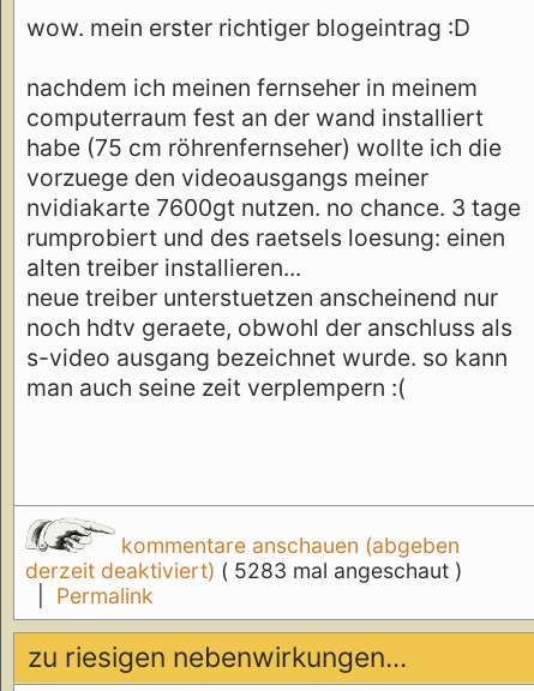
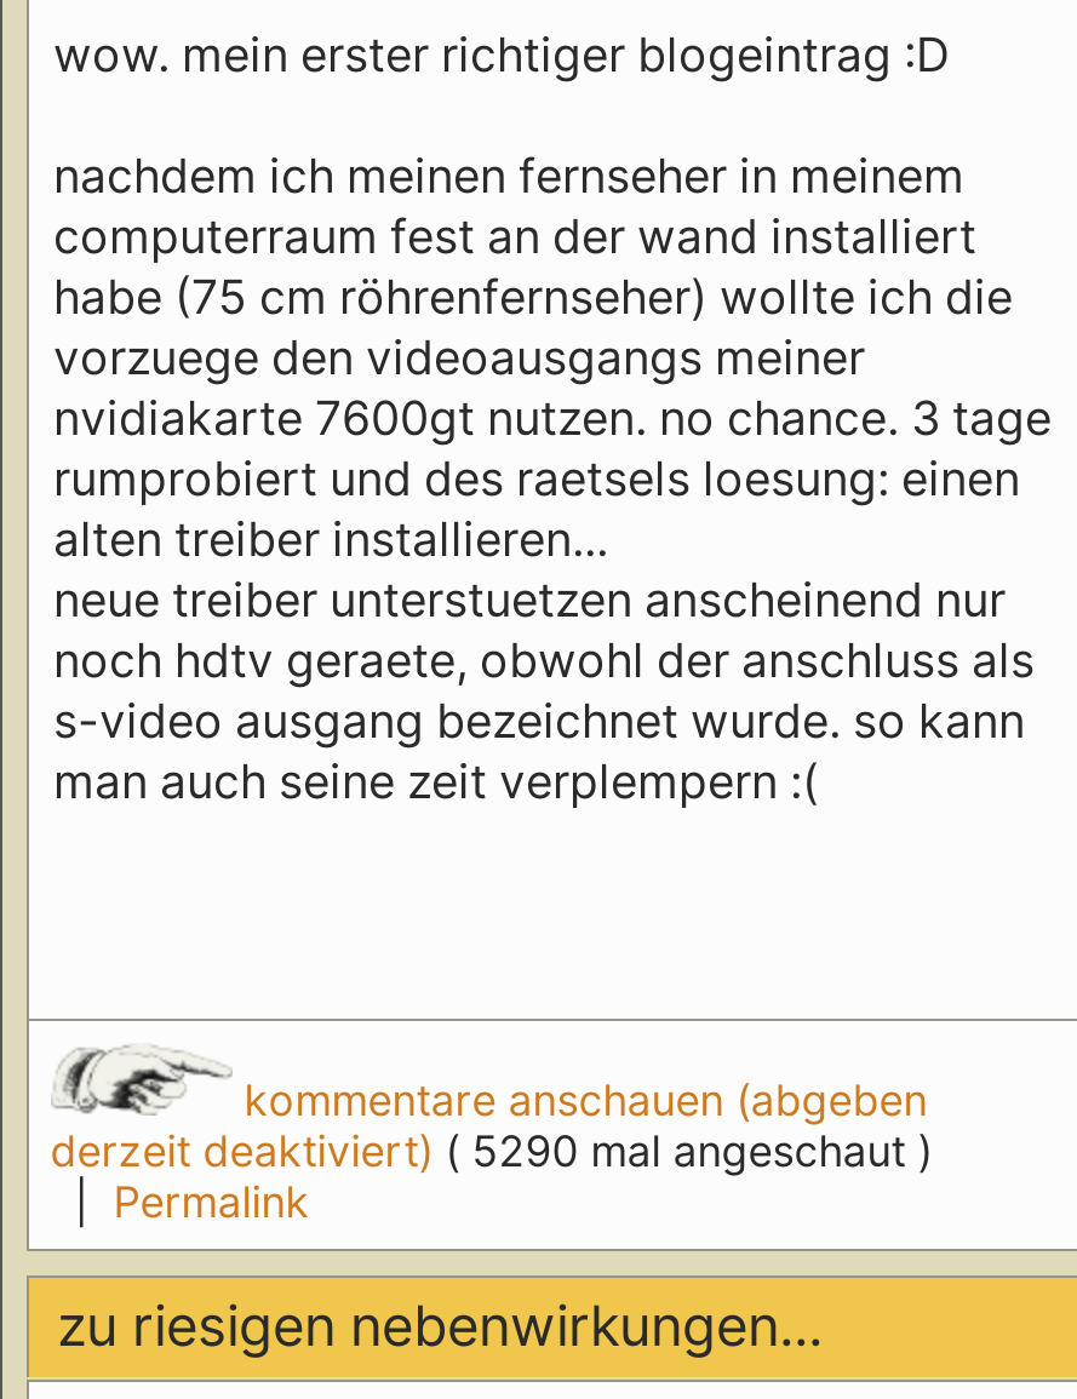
[25,558,462,583] derzeit deaktiviert) ( 5283 mal angeschaut ) -> [50,1125,932,1176] derzeit deaktiviert) ( 5290 mal angeschaut )

